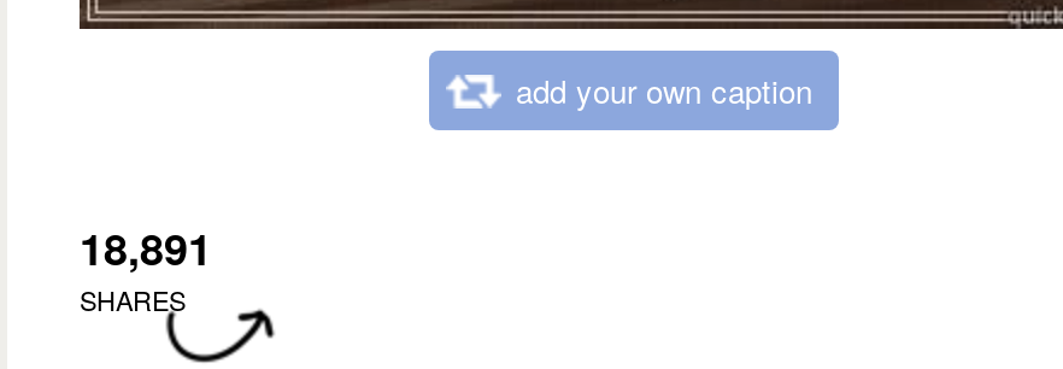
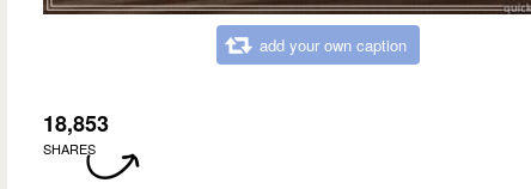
[80,218,212,281] 18,891 -> [43,108,109,139] 18,853

